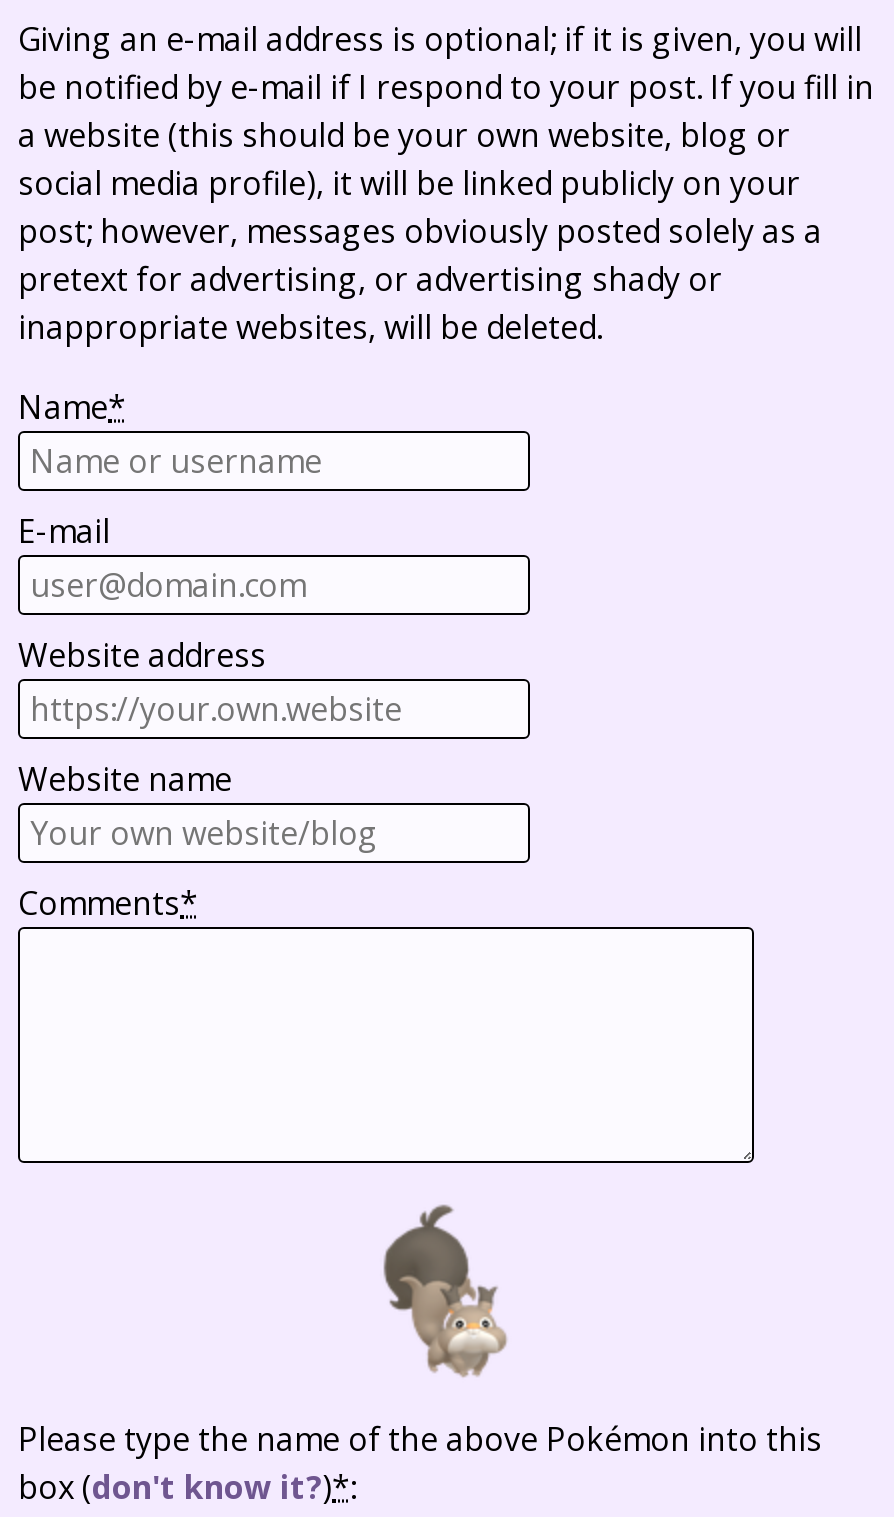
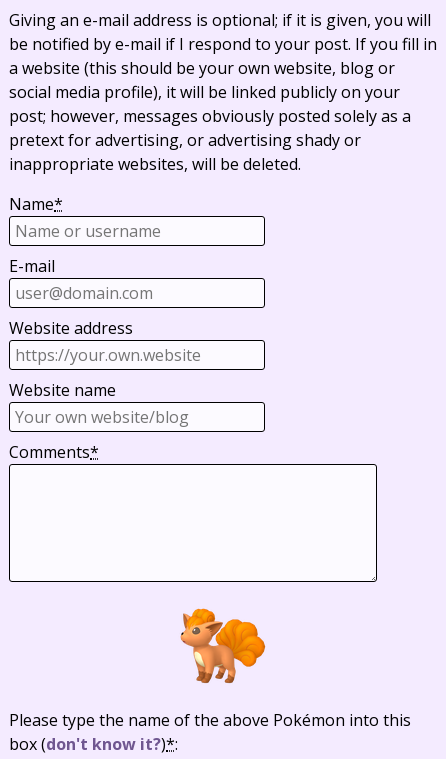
[362,1203,530,1379] [image] -> [179,603,266,689] [image]

